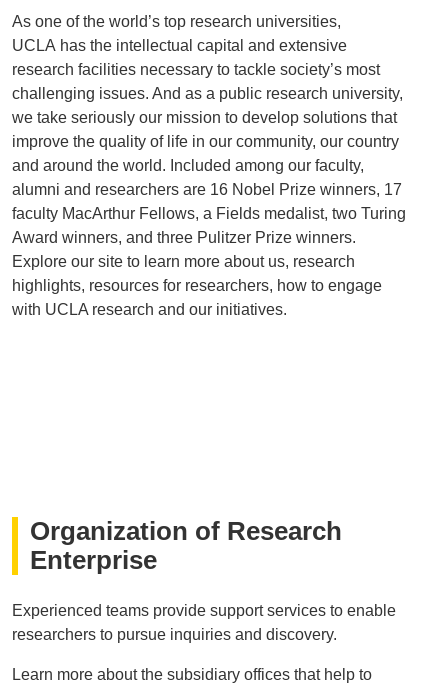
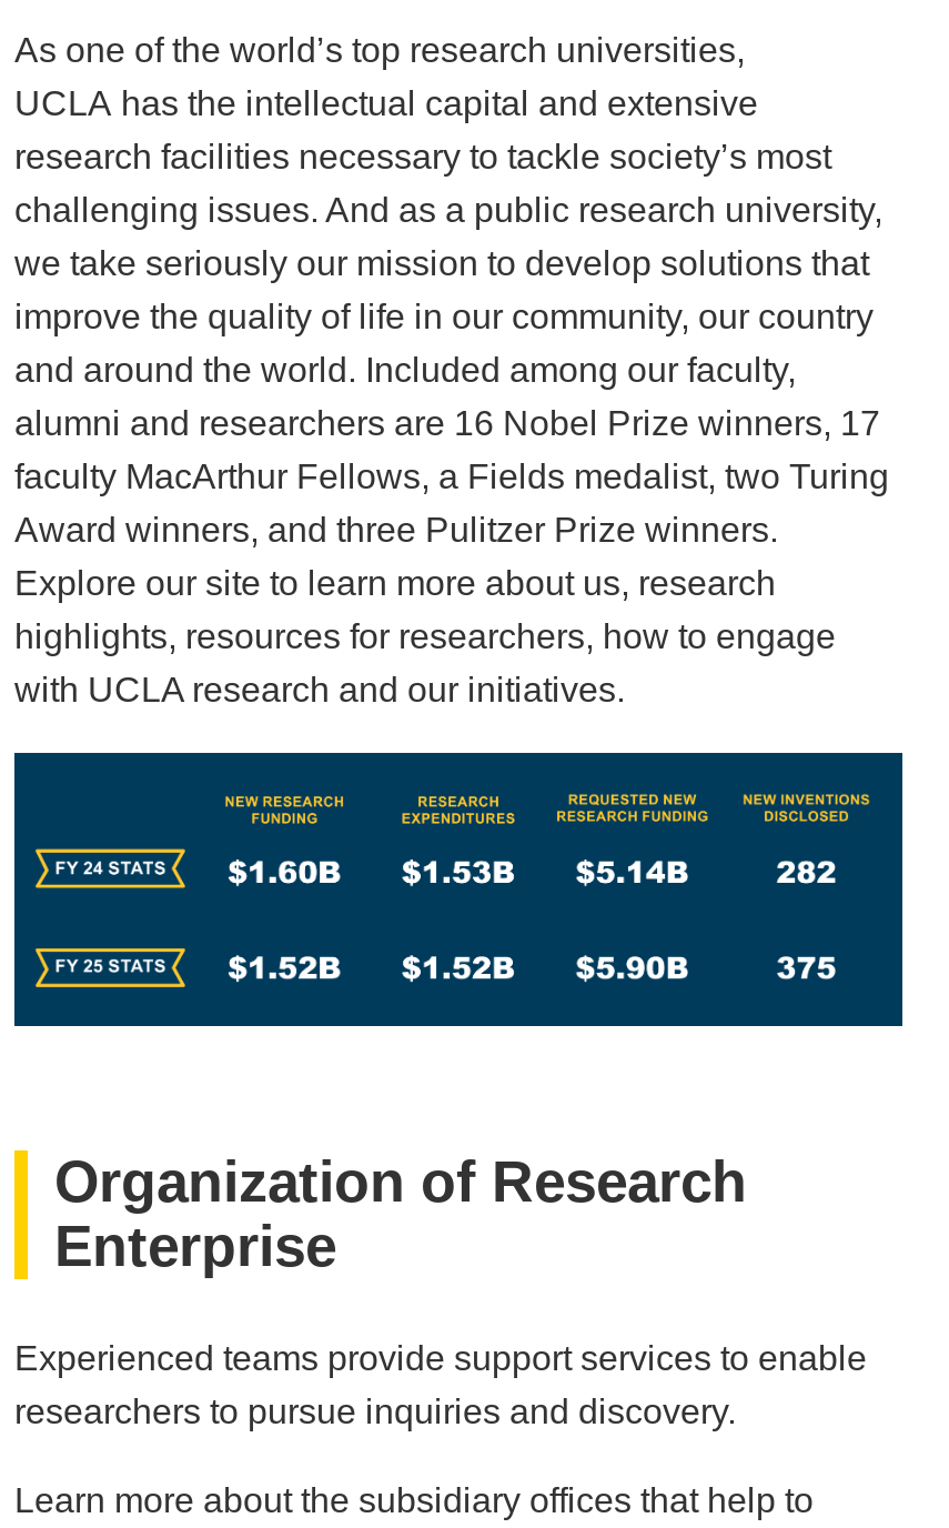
none -> [12,751,905,1028] [image]

